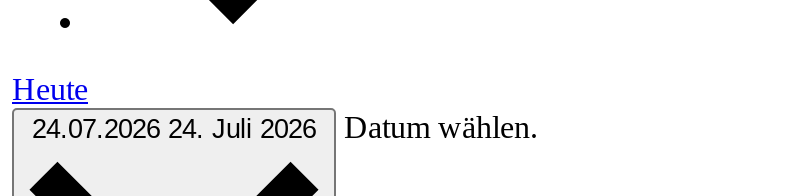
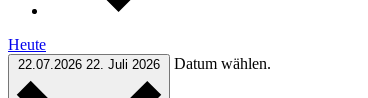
[32,109,538,143] 24.07.2026 24. Juli 2026 Datum wählen. -> [18,55,271,72] 22.07.2026 22. Juli 2026 Datum wählen.

